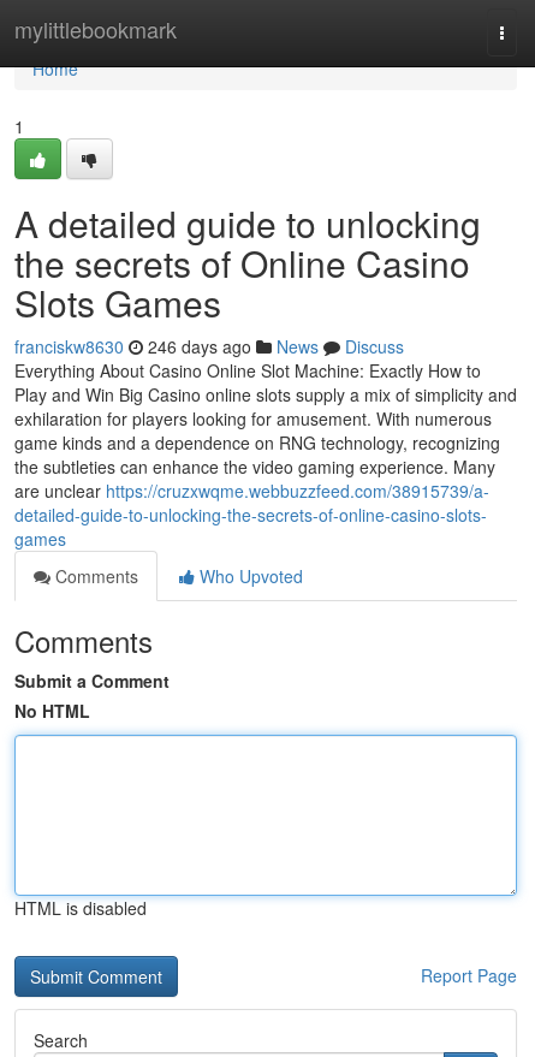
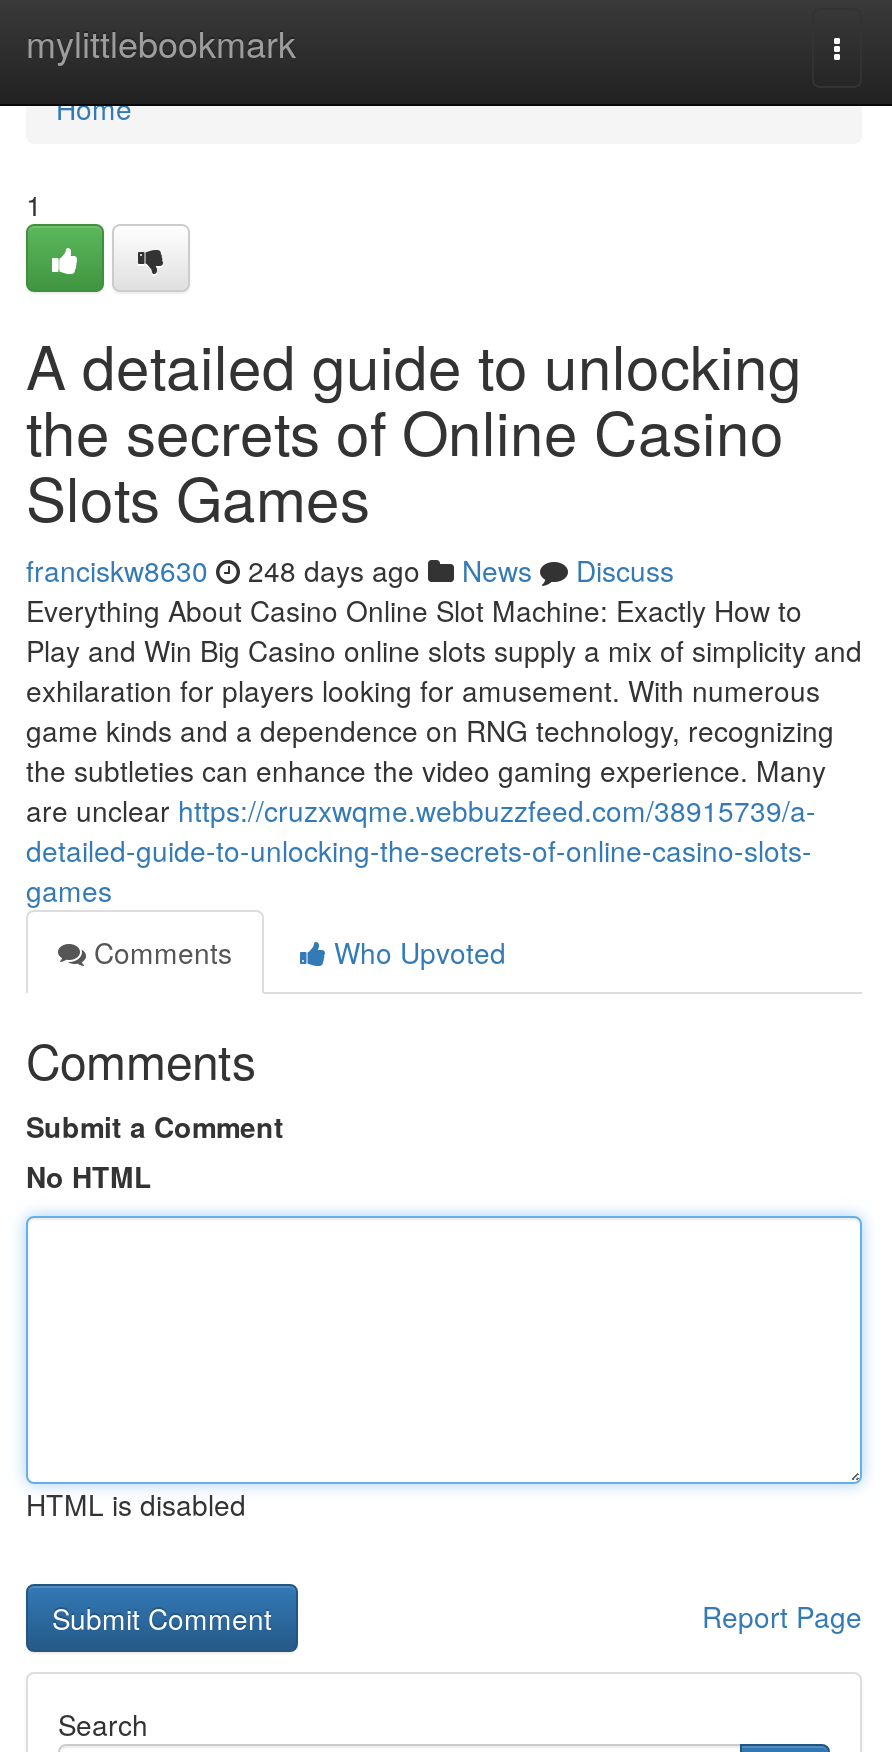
[14,334,404,358] franciskw8630 246 days ago News Discuss -> [26,550,674,590] franciskw8630 248 days ago News Discuss

